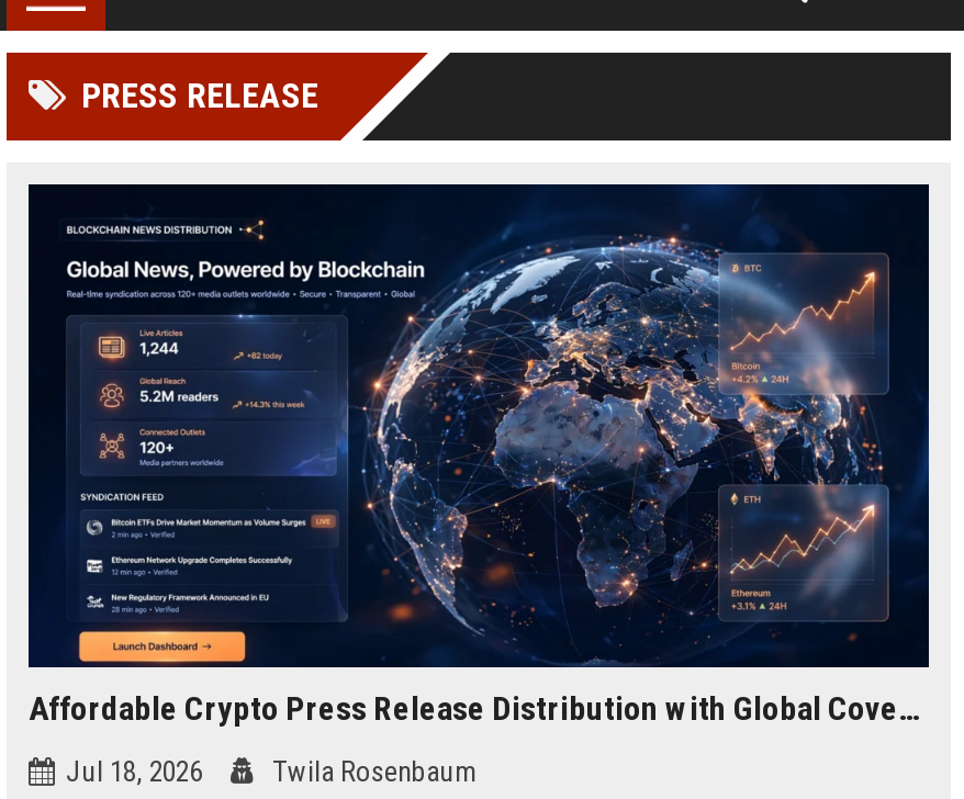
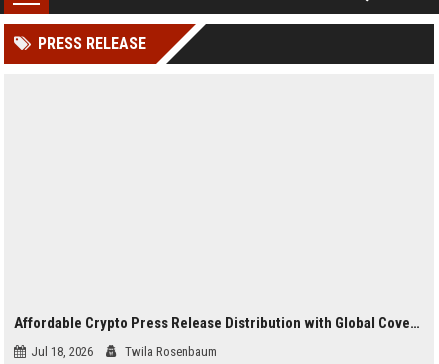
[26,182,931,669] [image] -> none

